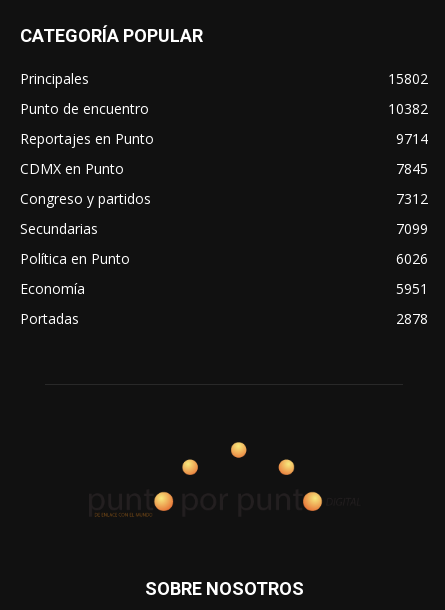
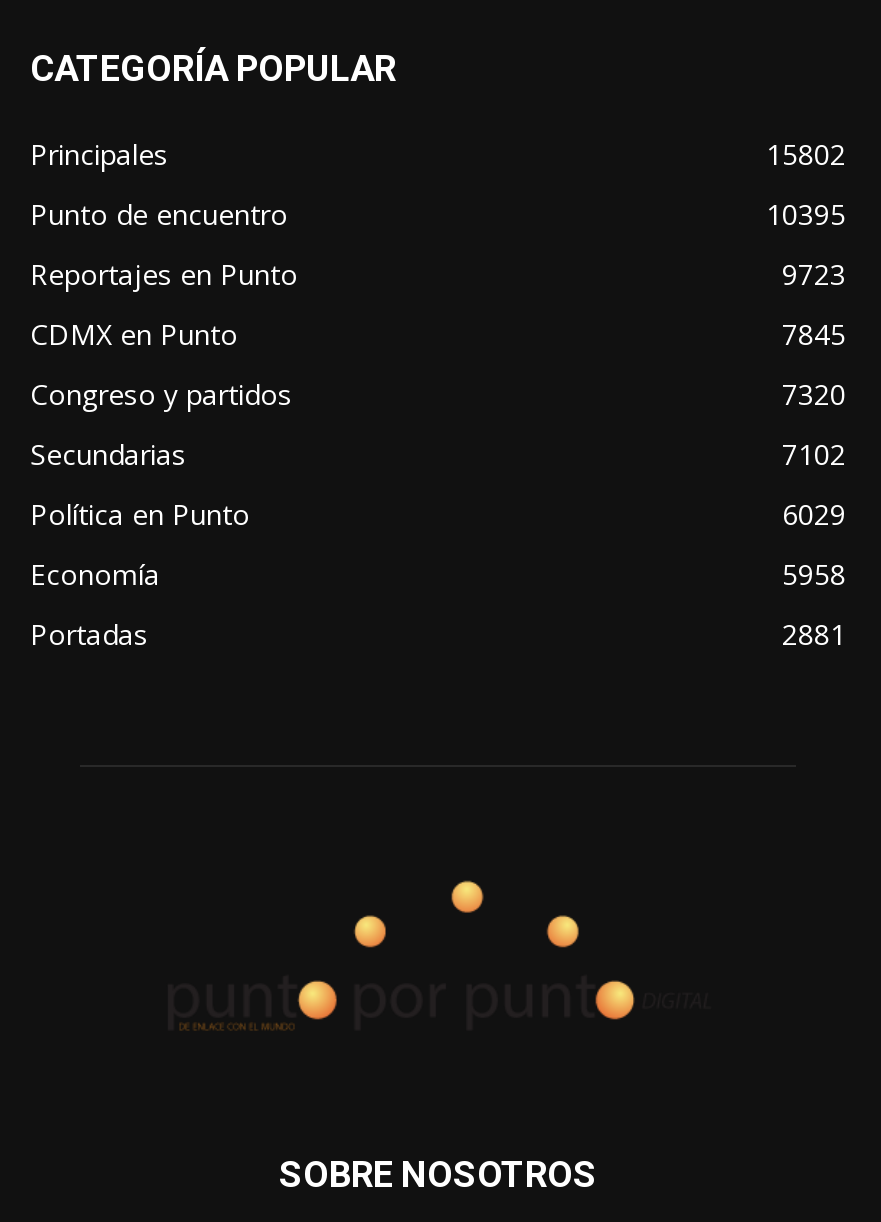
[388,99,428,118] 10382 -> [766,195,846,233] 10395
[396,129,428,148] 9714 -> [782,255,846,293] 9723
[396,189,428,208] 7312 -> [782,375,846,413] 7320
[396,219,428,238] 7099 -> [782,435,846,473] 7102
[396,249,428,268] 6026 -> [782,495,846,533] 6029
[396,279,428,298] 5951 -> [782,555,846,593] 5958
[396,309,428,328] 2878 -> [782,615,846,653] 2881

